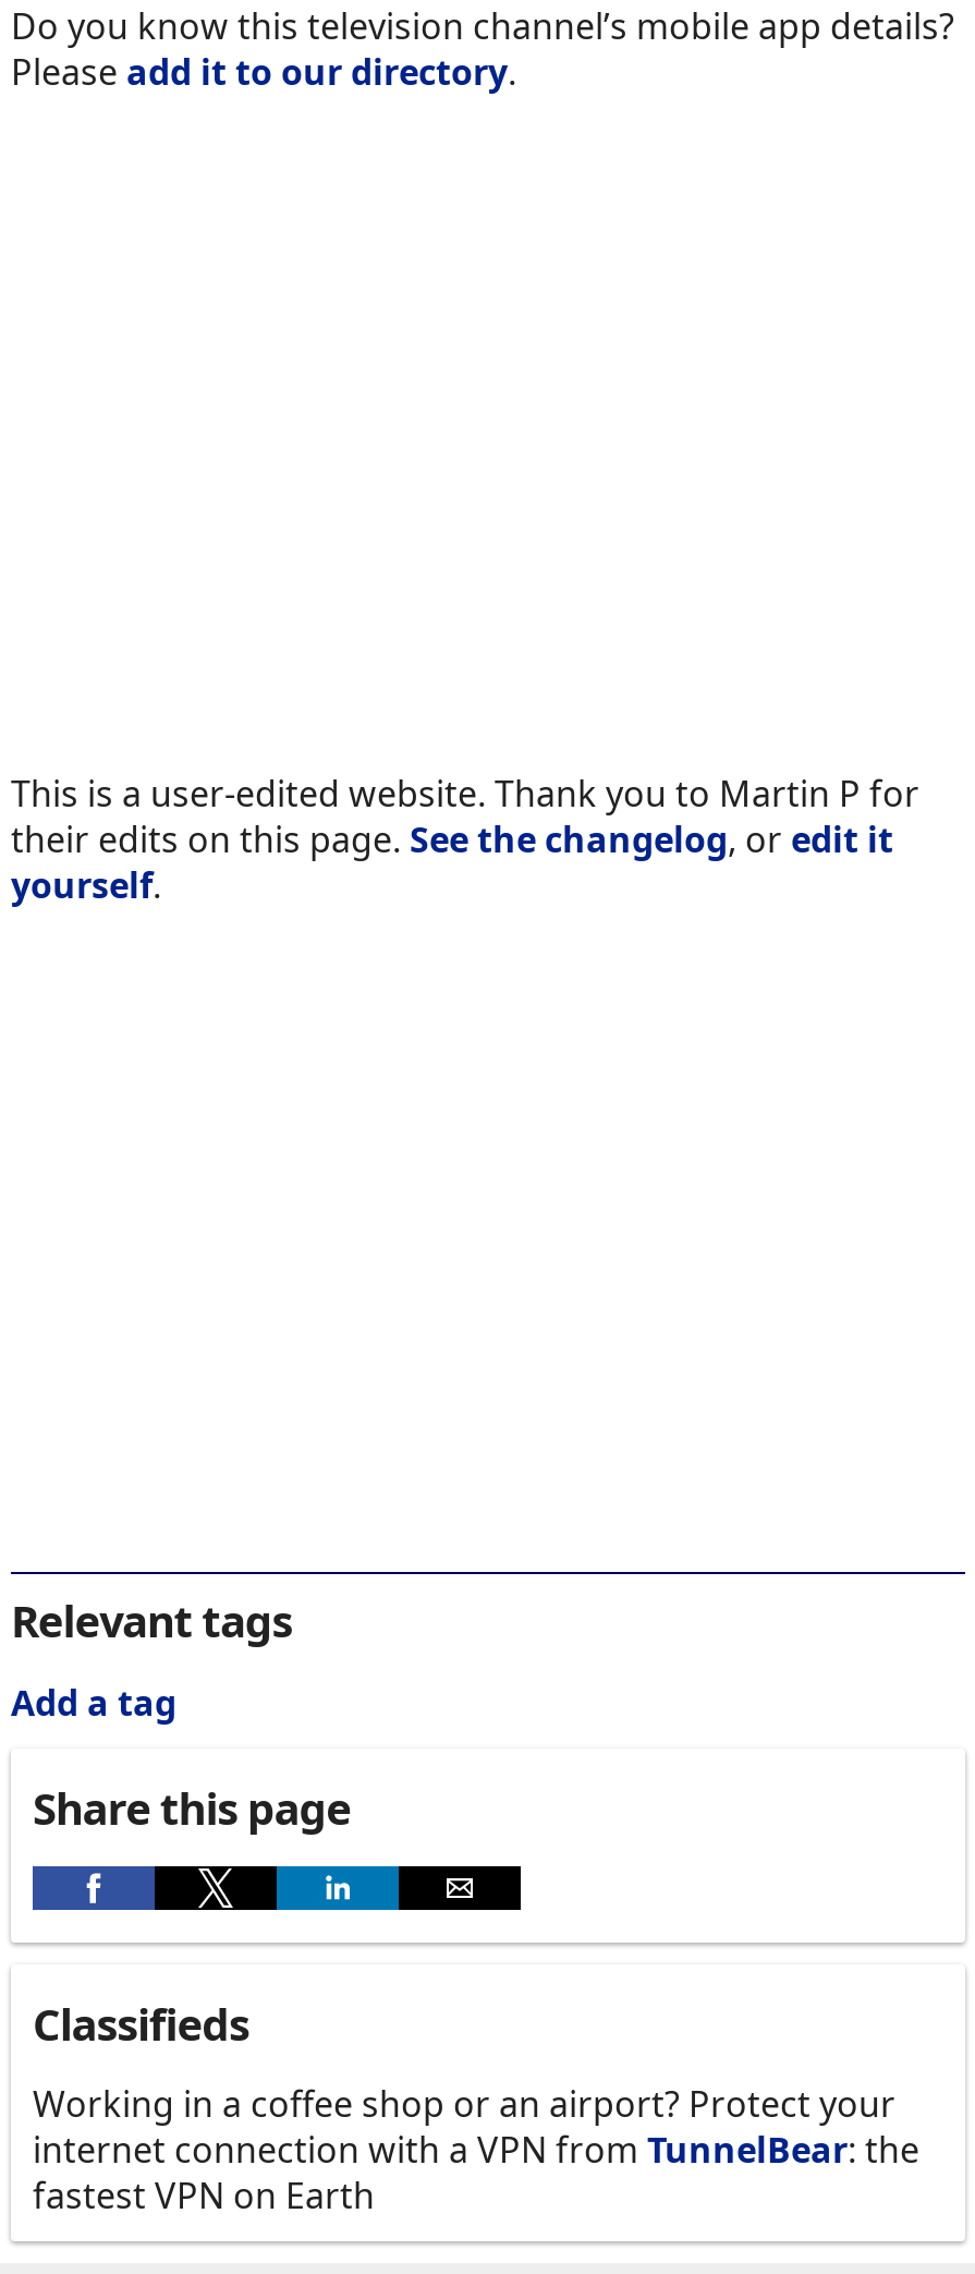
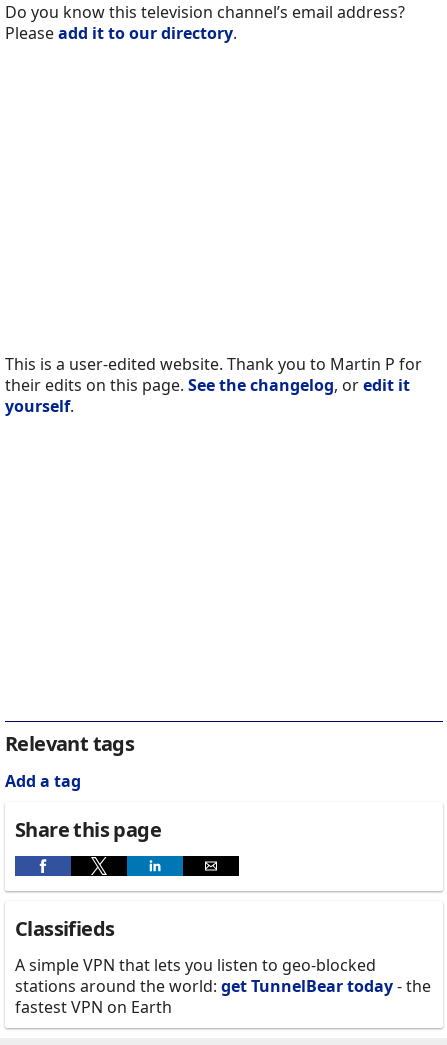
[11,3,954,51] Do you know this television channel’s mobile app details? -> [5,1,405,23] Do you know this television channel’s email address?
[33,2081,919,2175] Working in a coffee shop or an airport? Protect your | internet connection with a VPN from TunnelBear: the -> [15,954,431,997] A simple VPN that lets you listen to geo-blocked | stations around the world: get TunnelBear today - the

